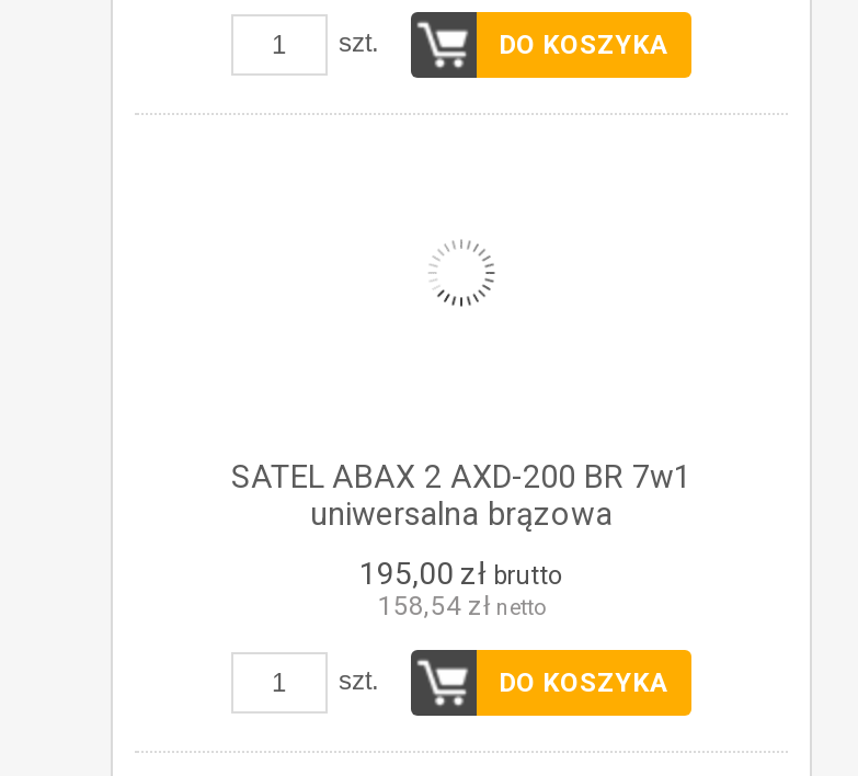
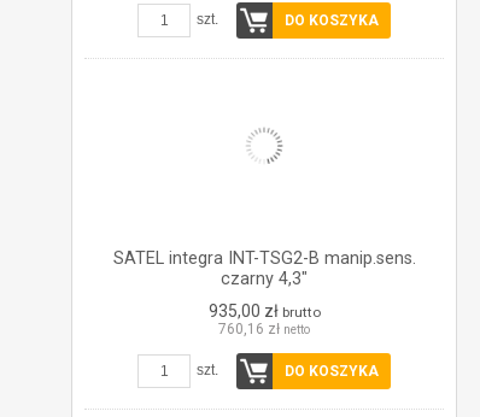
[231,459,691,533] SATEL ABAX 2 AXD-200 BR 7w1 | uniwersalna brązowa -> [113,248,415,289] SATEL integra INT-TSG2-B manip.sens. | czarny 4,3"
[359,555,563,621] 195,00 zł brutto | 158,54 zł netto -> [208,301,320,337] 935,00 zł brutto | 760,16 zł netto

